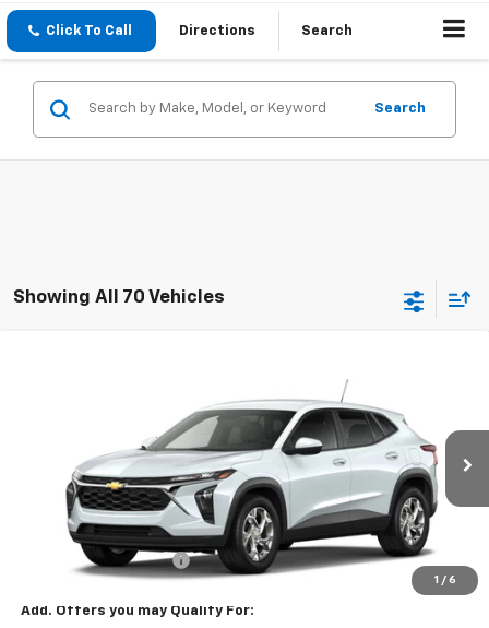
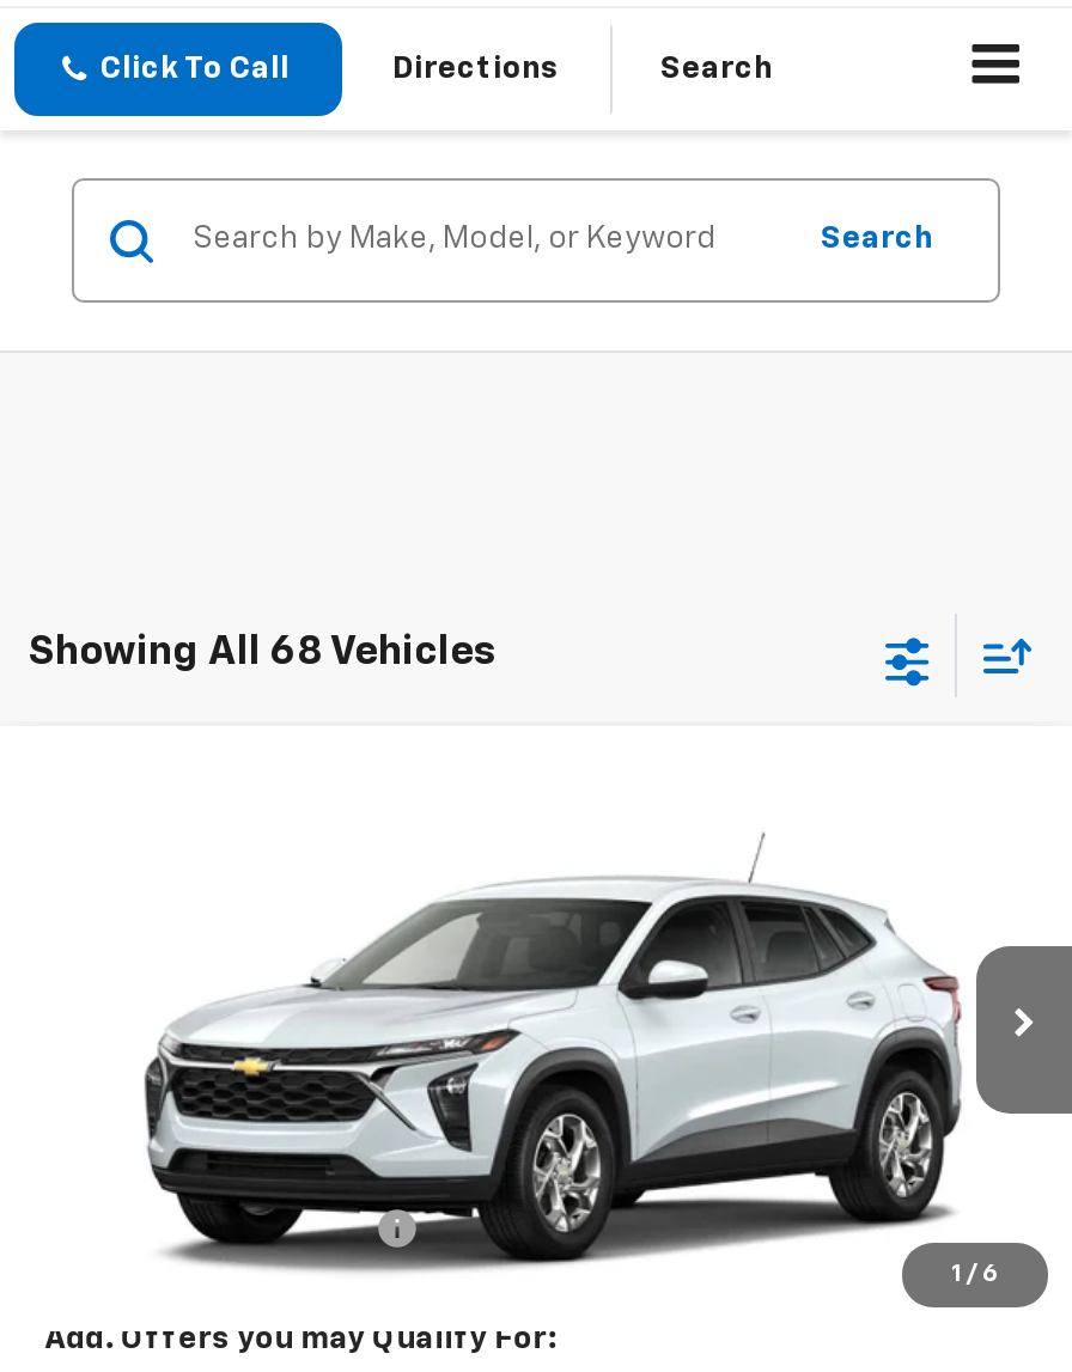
[13,289,225,307] Showing All 70 Vehicles -> [29,634,498,675] Showing All 68 Vehicles

